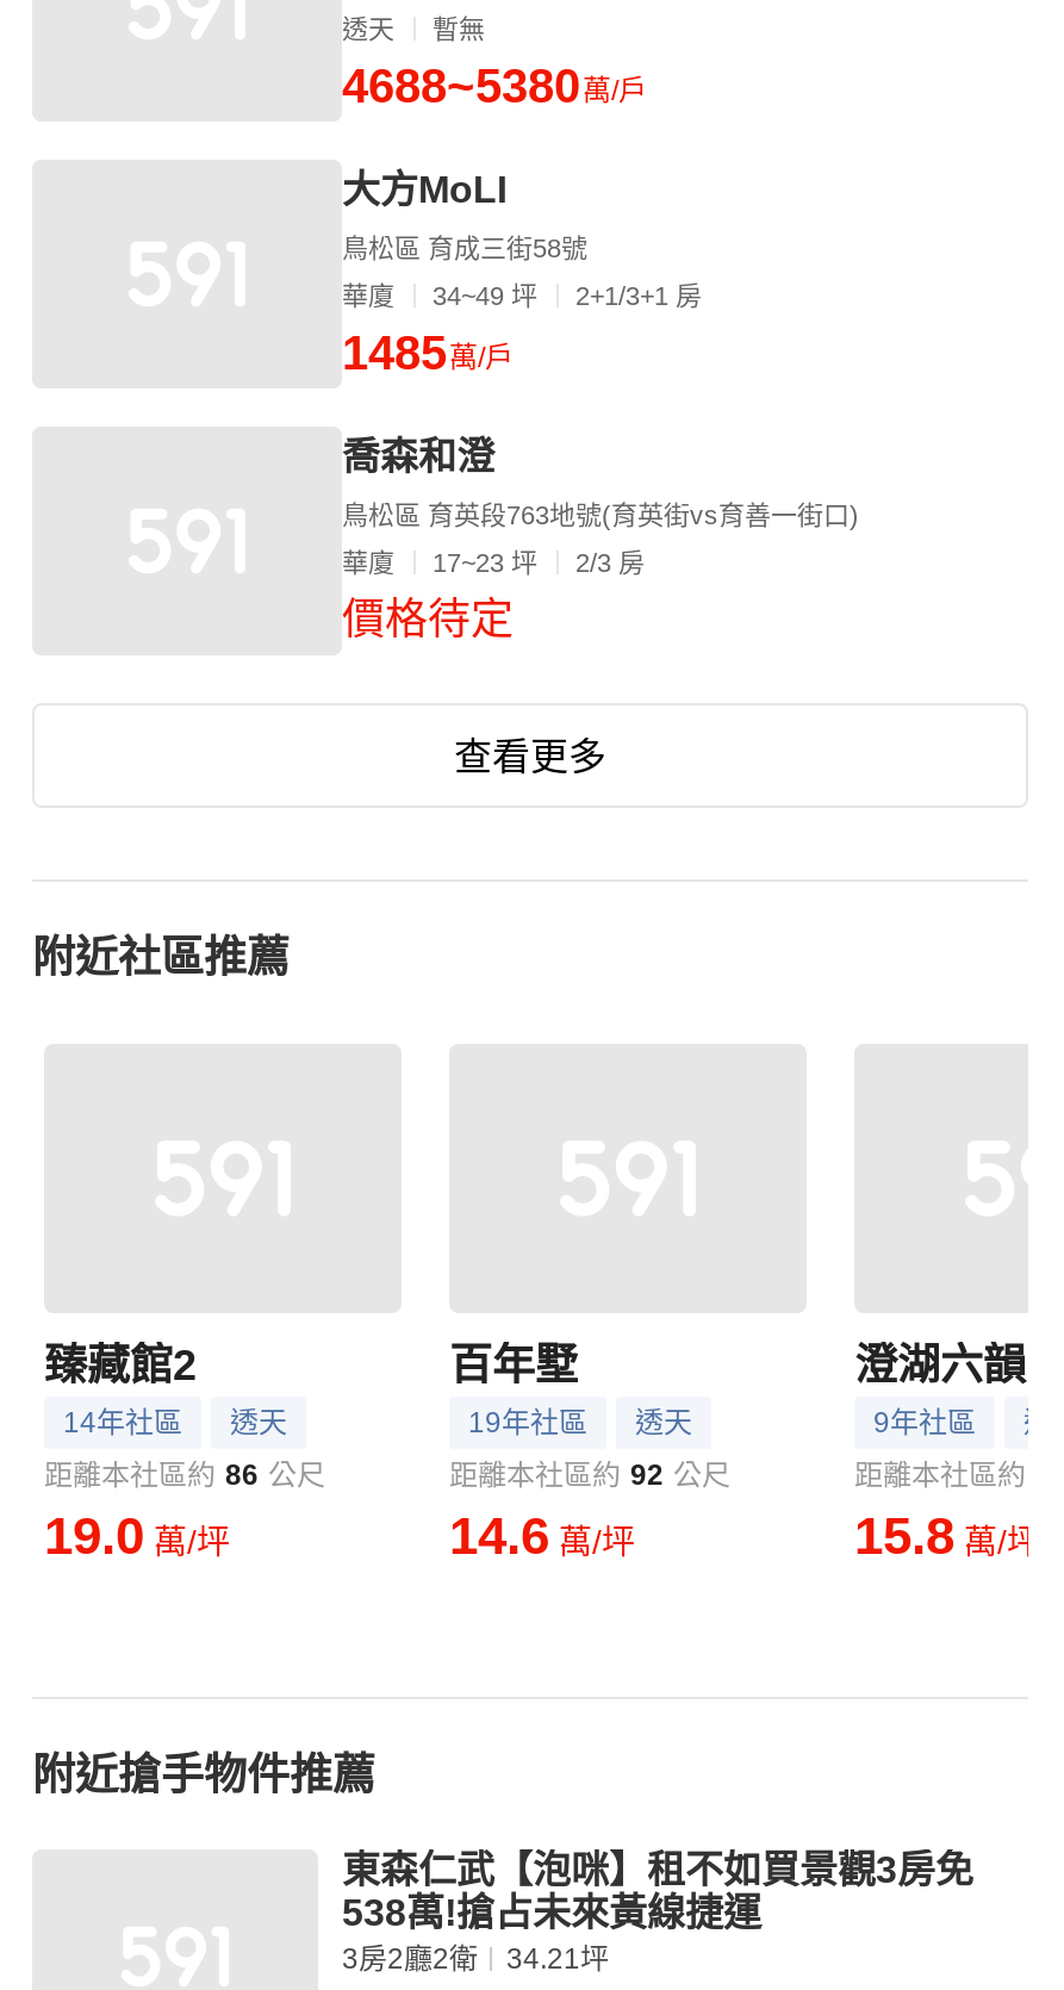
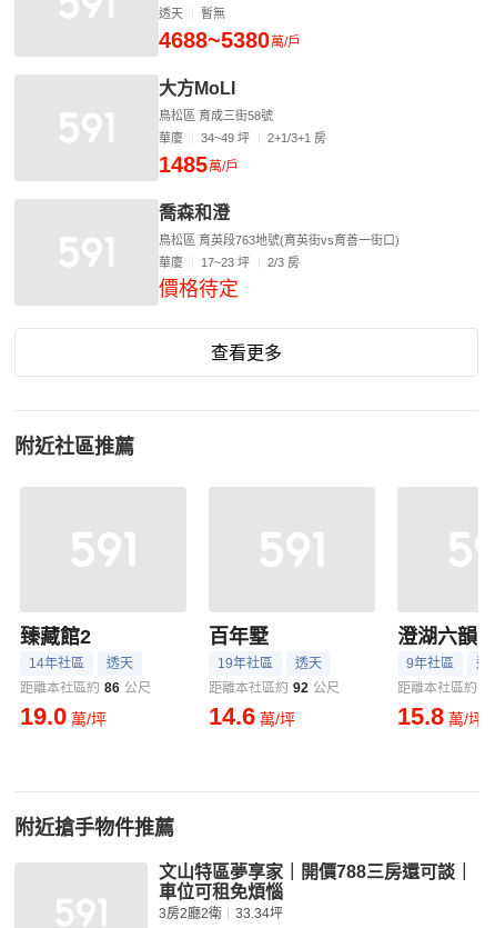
[342,1849,973,1933] 東森仁武【泡咪】租不如買景觀3房免 | 538萬!搶占未來黃線捷運 -> [159,862,473,901] 文山特區夢享家｜開價788三房還可談｜ | 車位可租免煩惱
[342,1942,609,1976] 3房2廳2衛 34.21坪 -> [159,906,283,921] 3房2廳2衛 33.34坪

